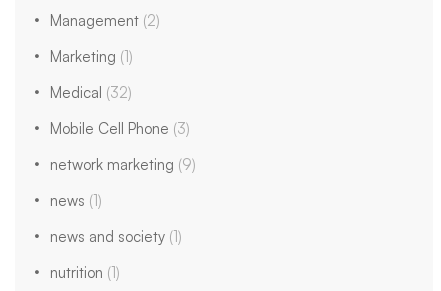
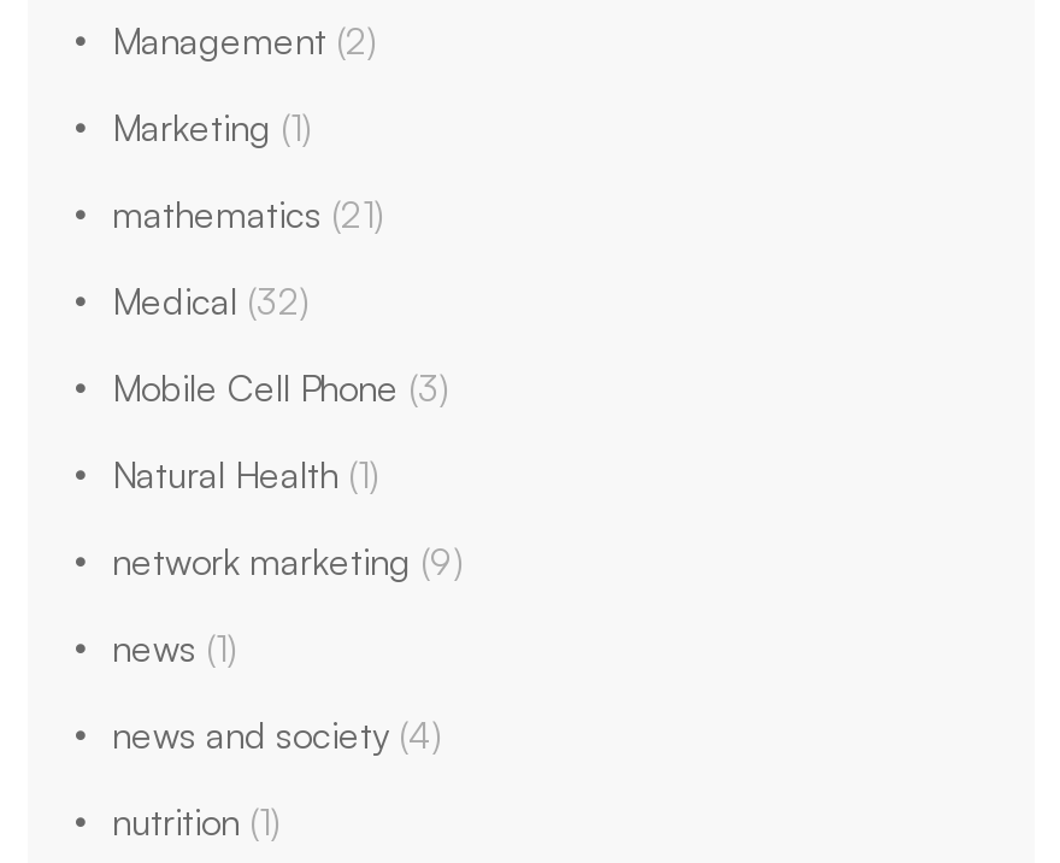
none -> [112,190,384,236] mathematics (21)
none -> [112,451,379,497] Natural Health (1)
[50,226,182,245] news and society (1) -> [112,711,442,757] news and society (4)

